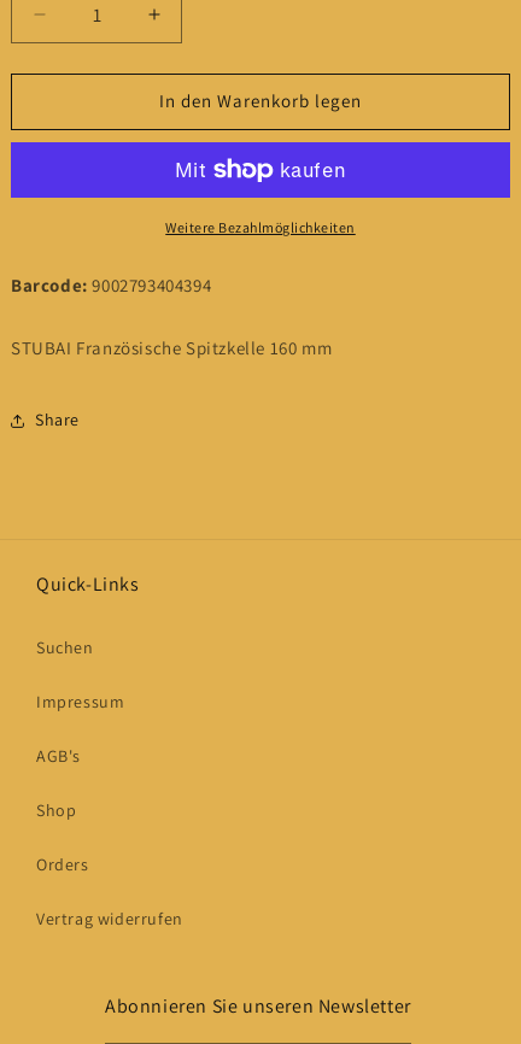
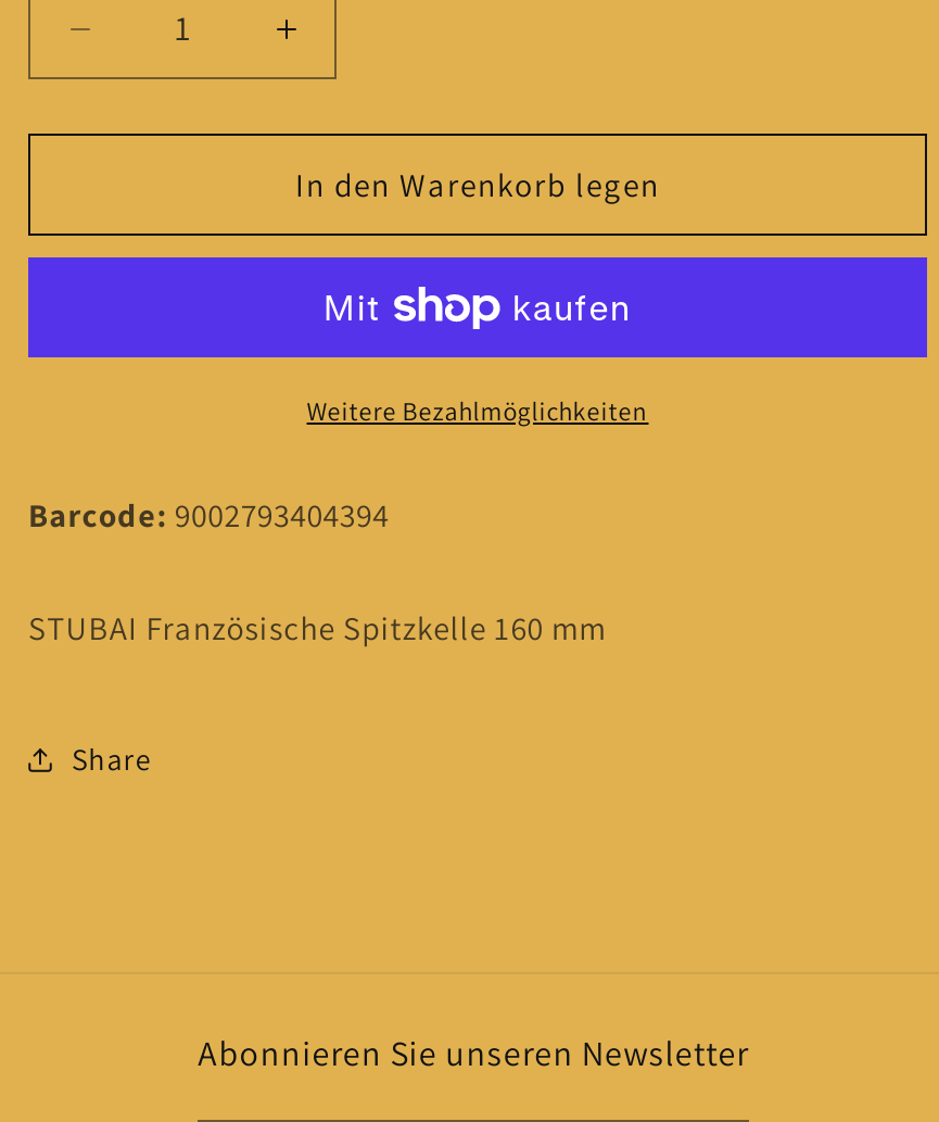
[36,571,183,929] Quick-Links | Suchen | Impressum | AGB's | Shop | Orders | Vertrag widerrufen -> none

